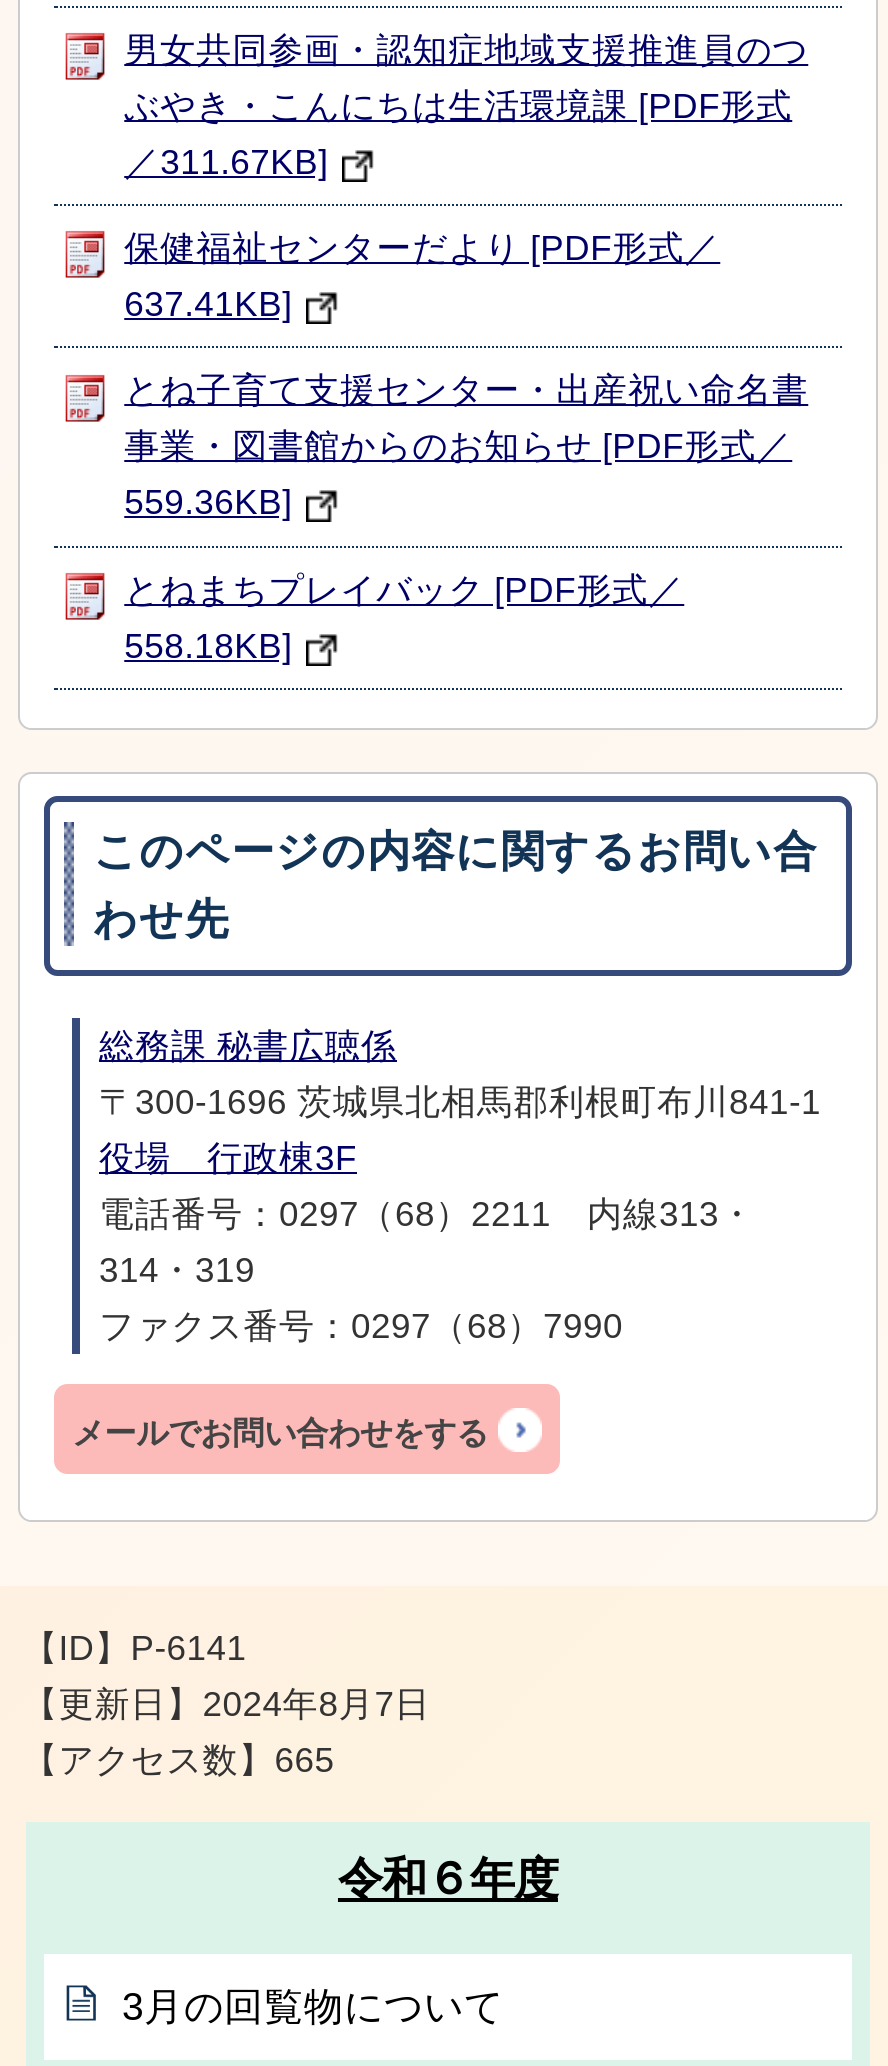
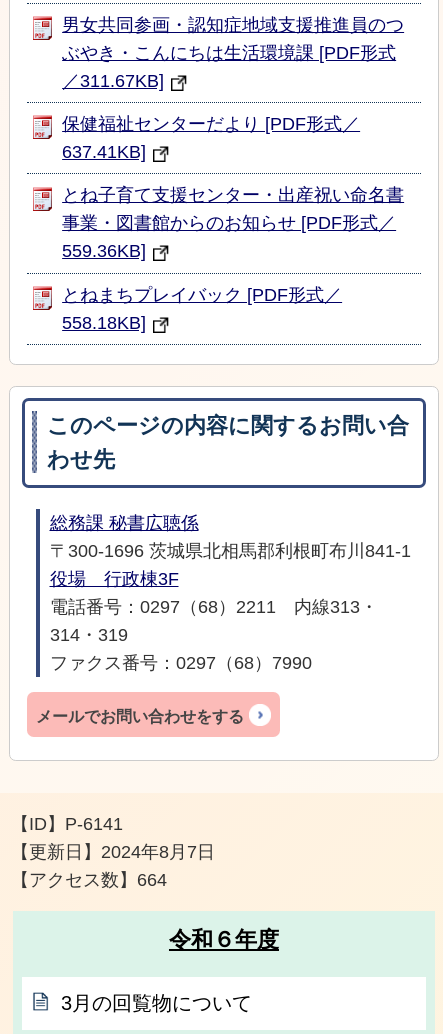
[22,1740,334,1780] 【アクセス数】665 -> [11,870,167,890] 【アクセス数】664

